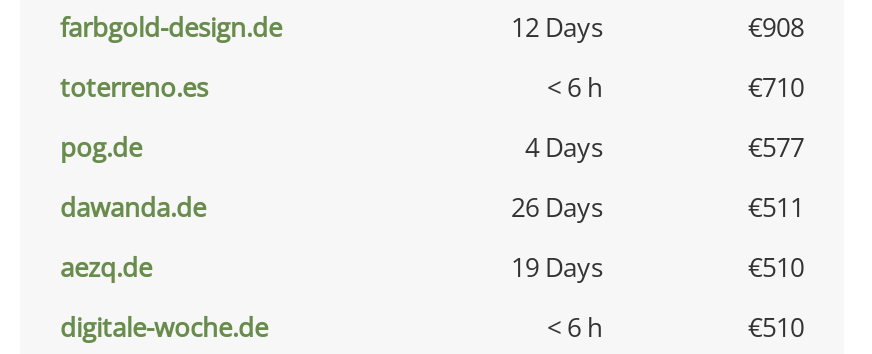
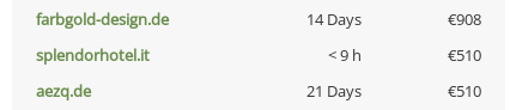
[511,9,603,45] 12 Days -> [306,8,361,30] 14 Days
[60,69,804,285] toterreno.es | < 6 h | €710 | pog.de | 4 Days | €577 | dawanda.de | 26 Days | €511 | aezq.de | 19 Days -> [36,44,361,66] splendorhotel.it | < 9 h
[60,309,603,345] digitale-woche.de | < 6 h -> [36,80,361,102] aezq.de | 21 Days

